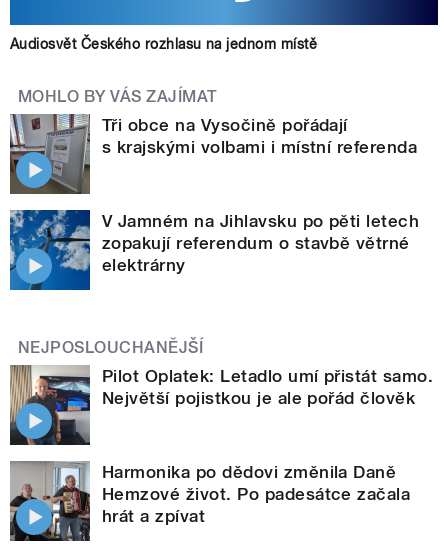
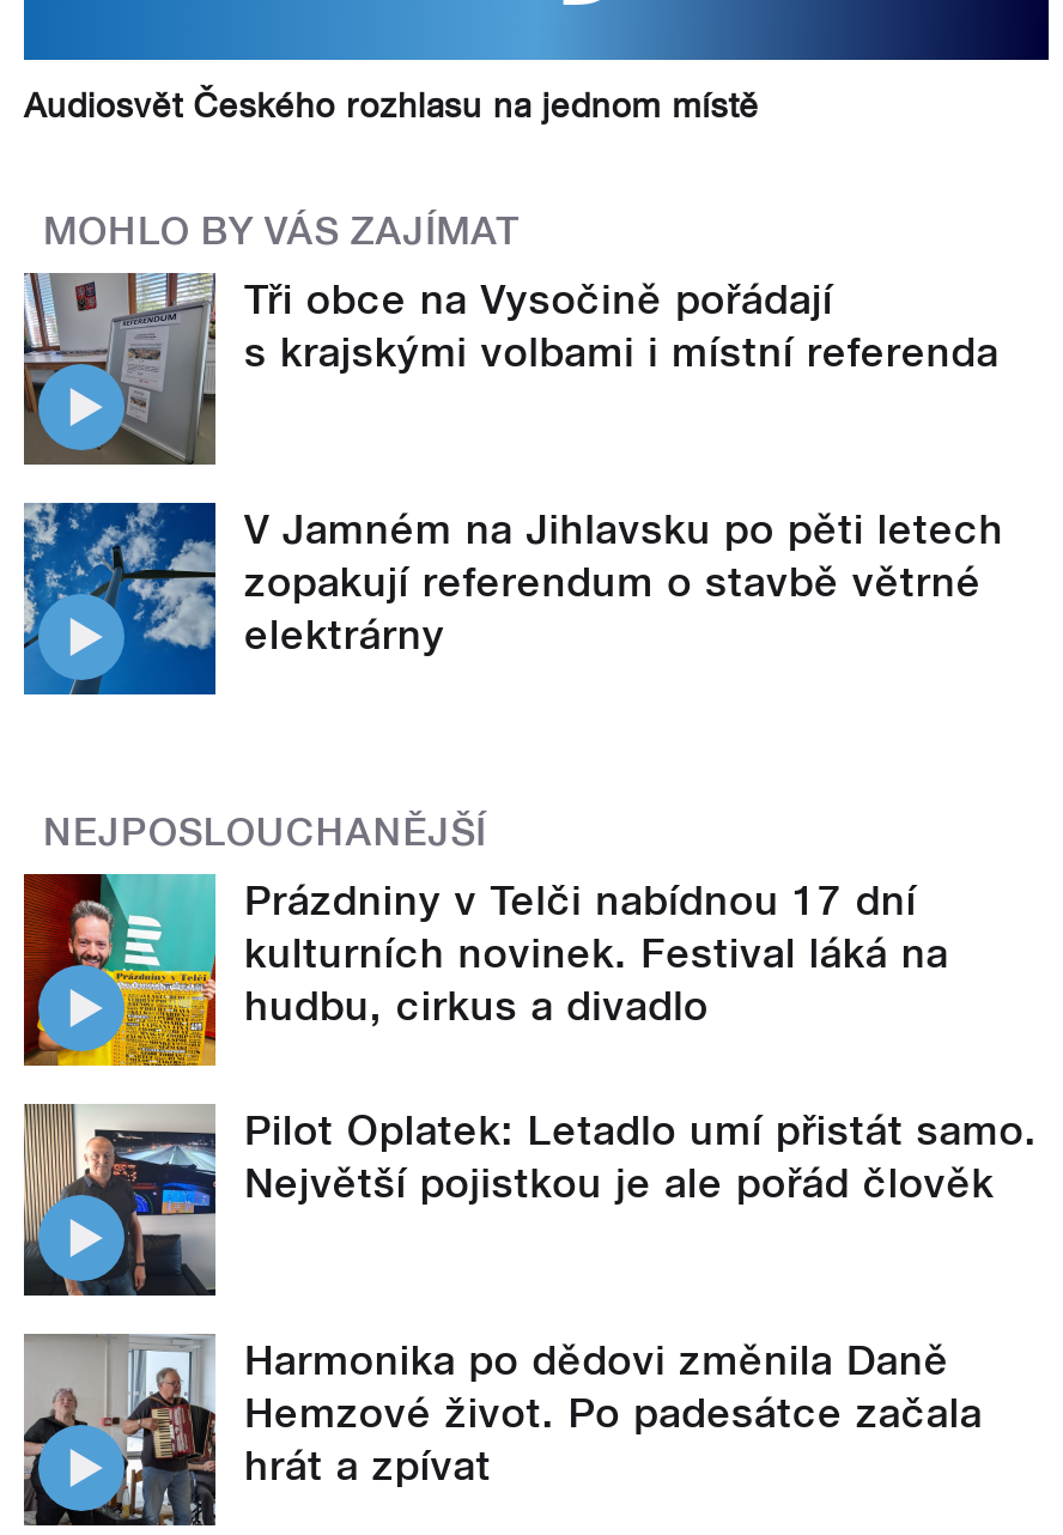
none -> [22,872,949,1068] [image] | Prázdniny v Telči nabídnou 17 dní | kulturních novinek. Festival láká na | hudbu, cirkus a divadlo

